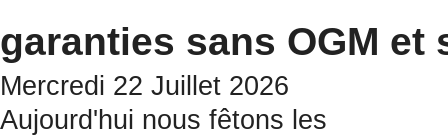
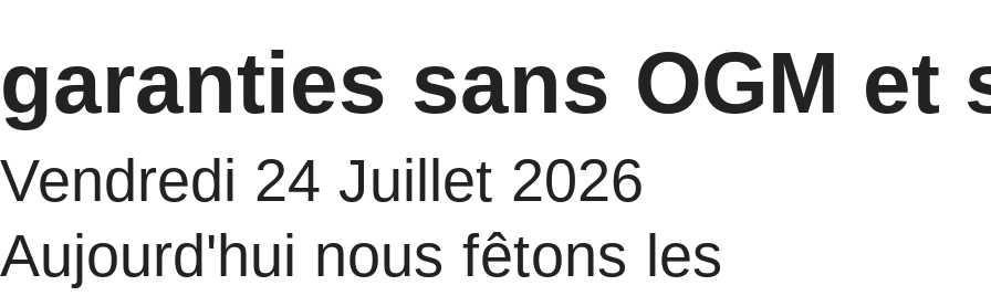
[0,71,289,101] Mercredi 22 Juillet 2026 -> [0,148,644,214] Vendredi 24 Juillet 2026

